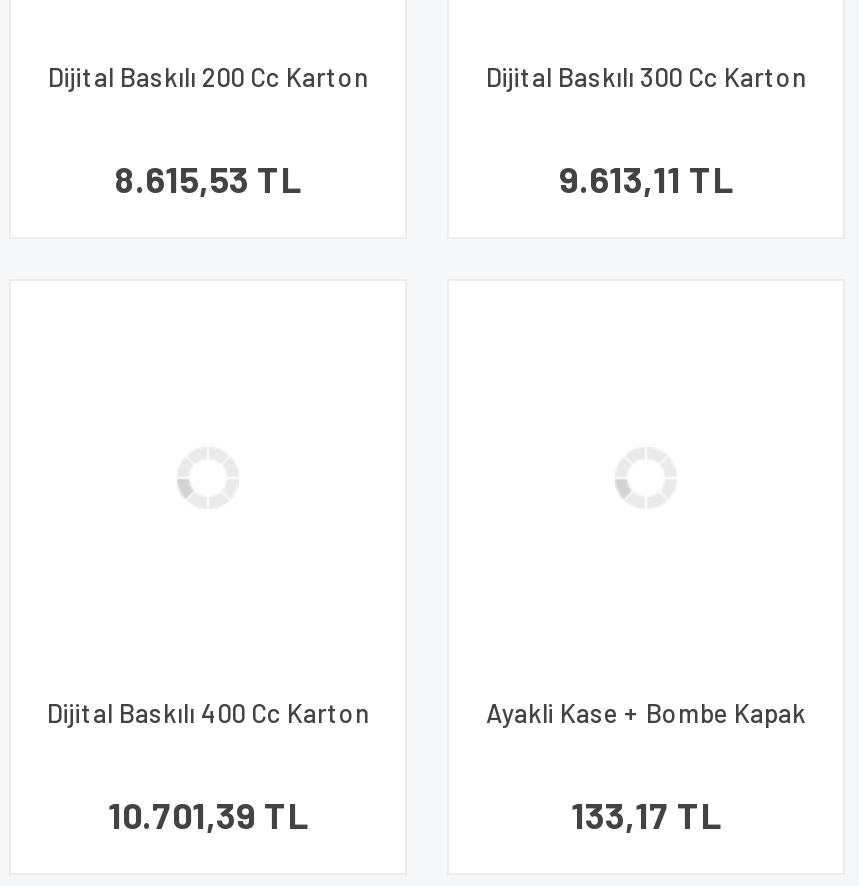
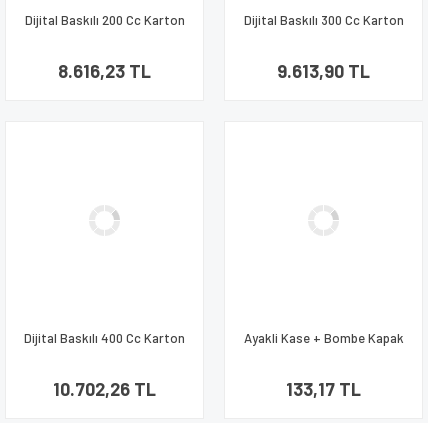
[115,157,301,201] 8.615,53 TL -> [58,60,151,82] 8.616,23 TL
[559,157,733,201] 9.613,11 TL -> [277,60,370,82] 9.613,90 TL
[108,793,308,837] 10.701,39 TL -> [53,378,156,400] 10.702,26 TL

